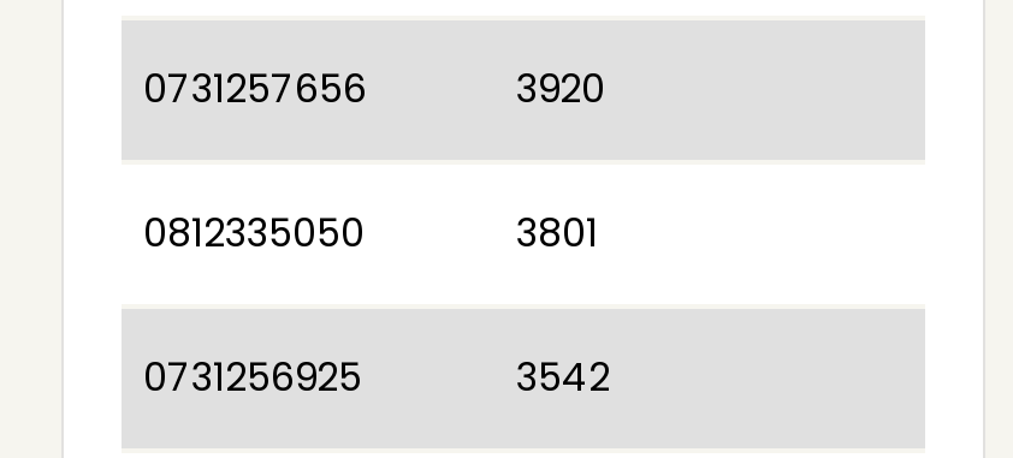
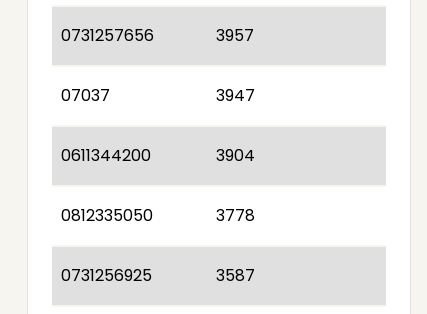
[516,61,605,117] 3920 -> [61,24,255,167] 3957 | 07037 | 3947 | 0611344200 | 3904
[516,206,598,261] 3801 -> [216,204,255,227] 3778
[516,350,610,405] 3542 -> [216,264,255,287] 3587

